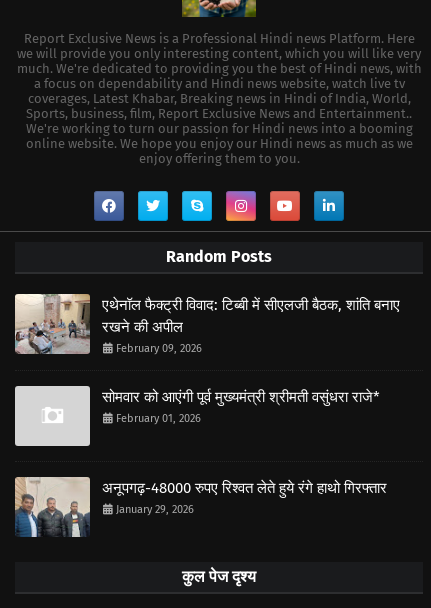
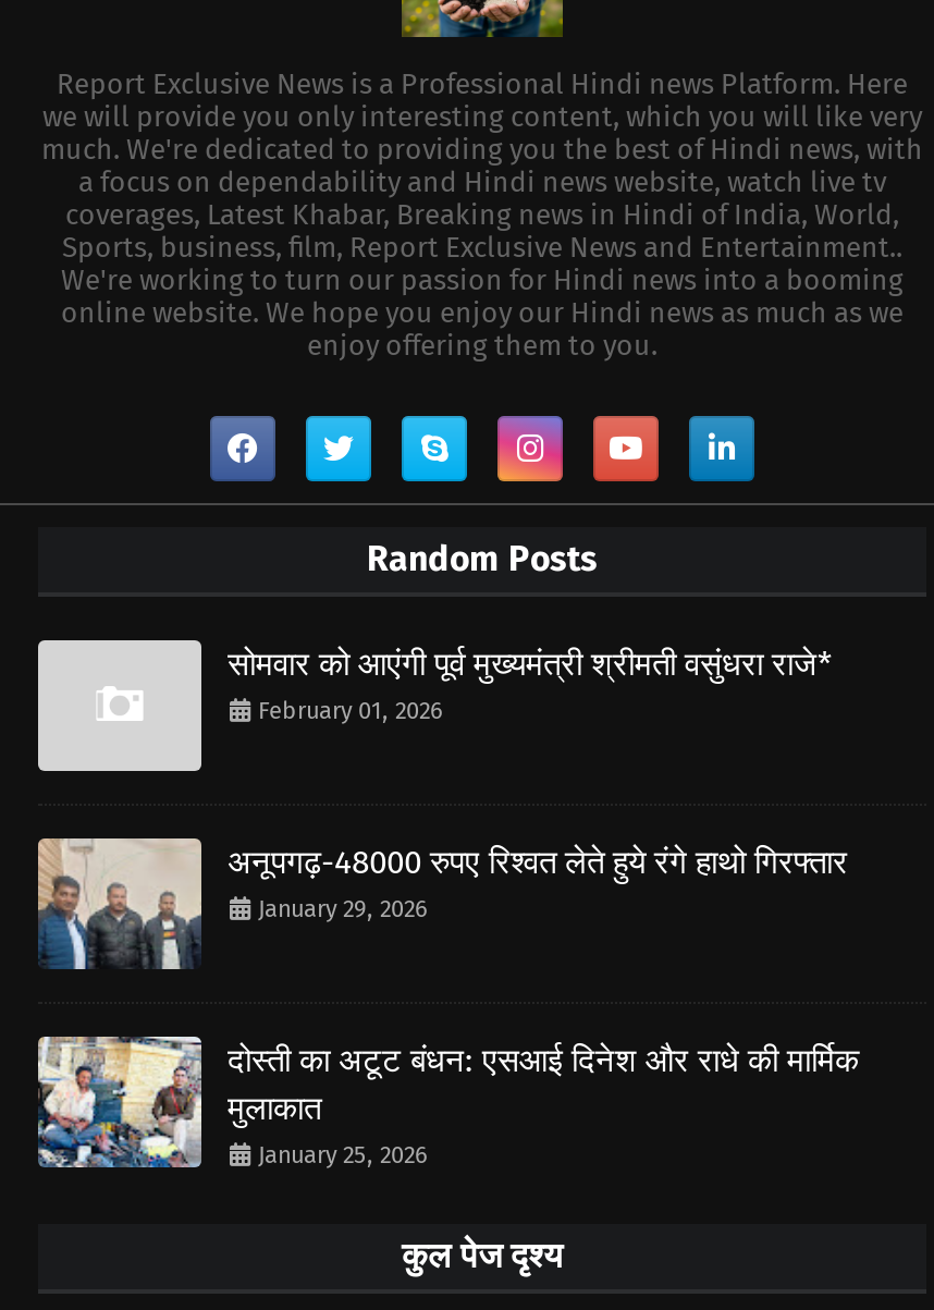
[14,293,400,355] [image] | एथेनॉल फैक्ट्री विवाद: टिब्बी में सीएलजी बैठक, शांति बनाए | रखने की अपील | February 09, 2026 -> none
moved [13,388,387,539] -> [34,644,848,974]: [image] | सोमवार को आएंगी पूर्व मुख्यमंत्री श्रीमती वसुंधरा राजे* | February 01, 2026 | अनूपगढ़-48000 रुपए रिश्वत लेते हुये रंगे हाथो गिरफ्तार | January 29, 2026
none -> [38,1037,859,1170] [image] | दोस्ती का अटूट बंधन: एसआई दिनेश और राधे की मार्मिक | मुलाकात | January 25, 2026

